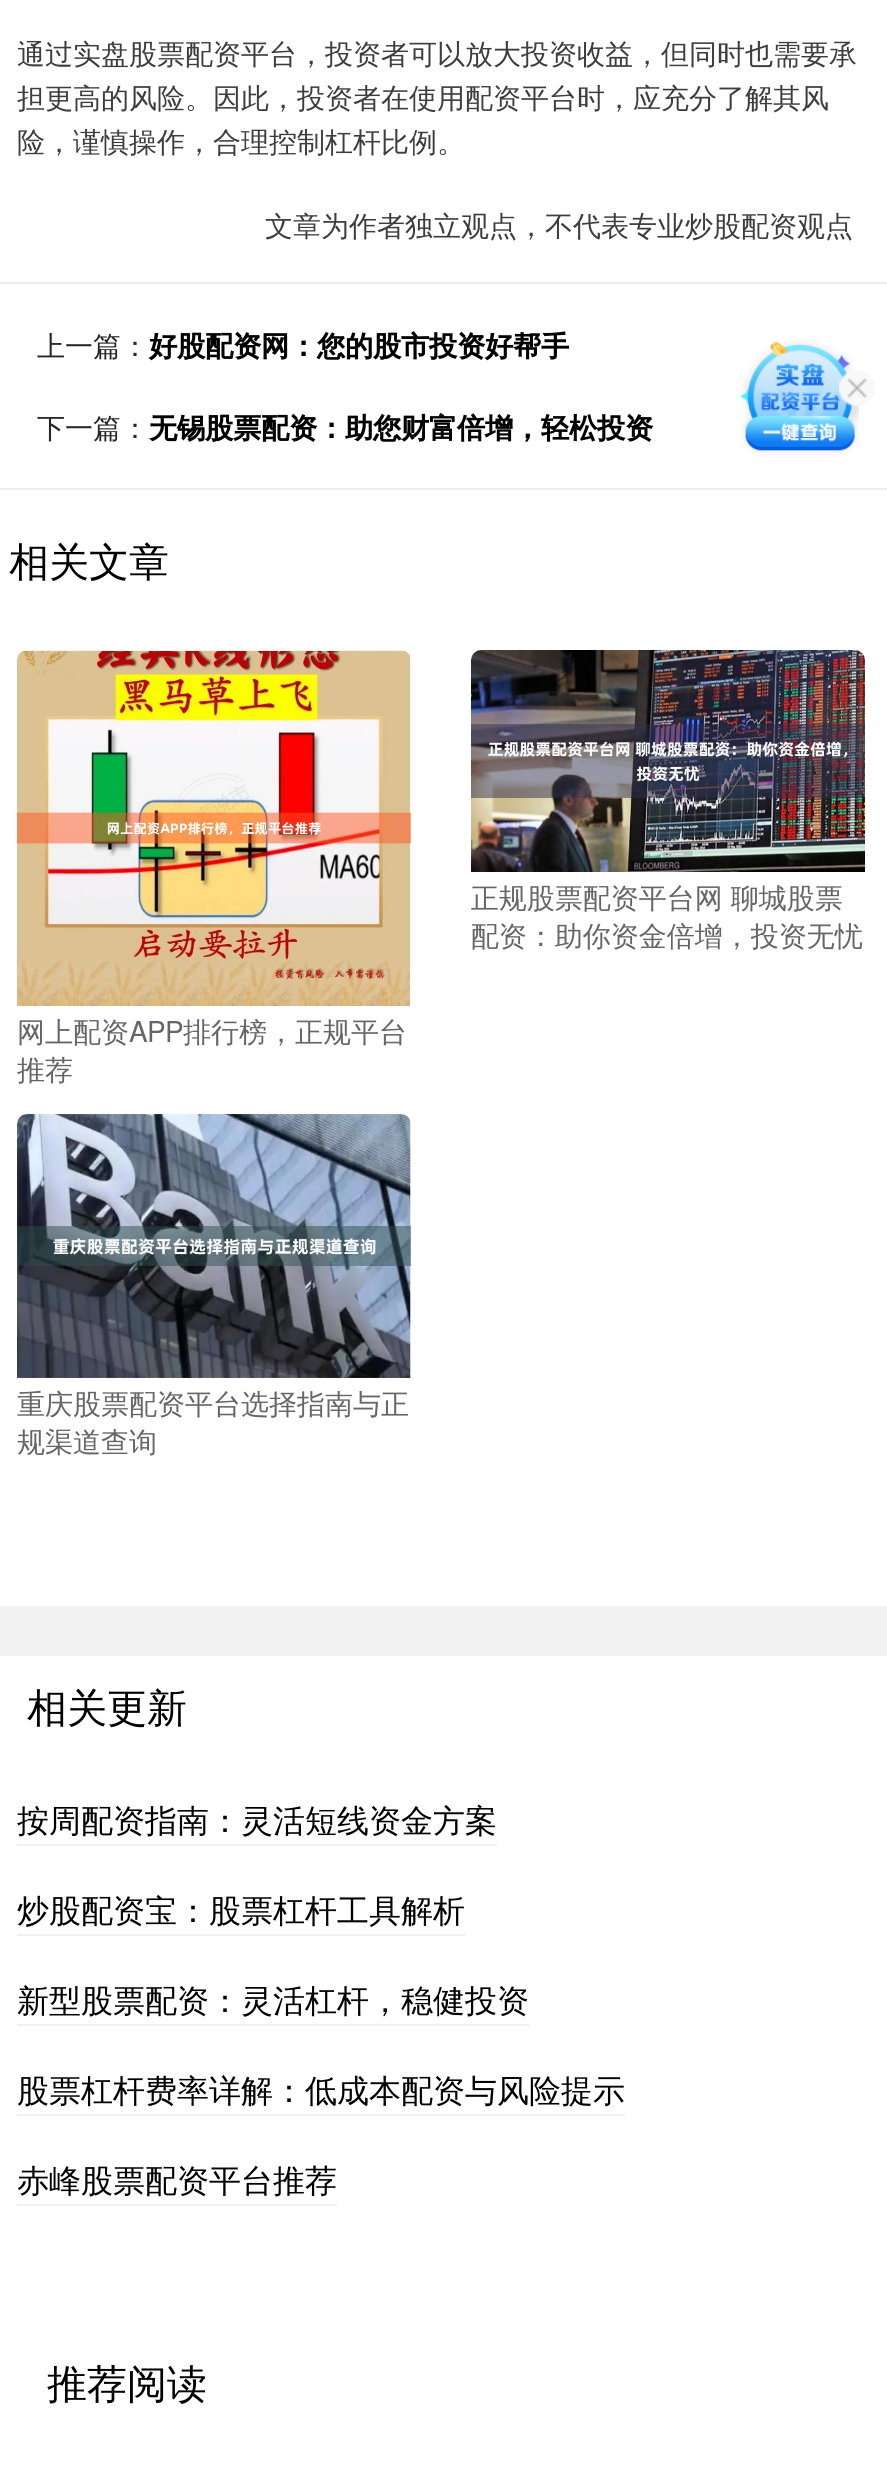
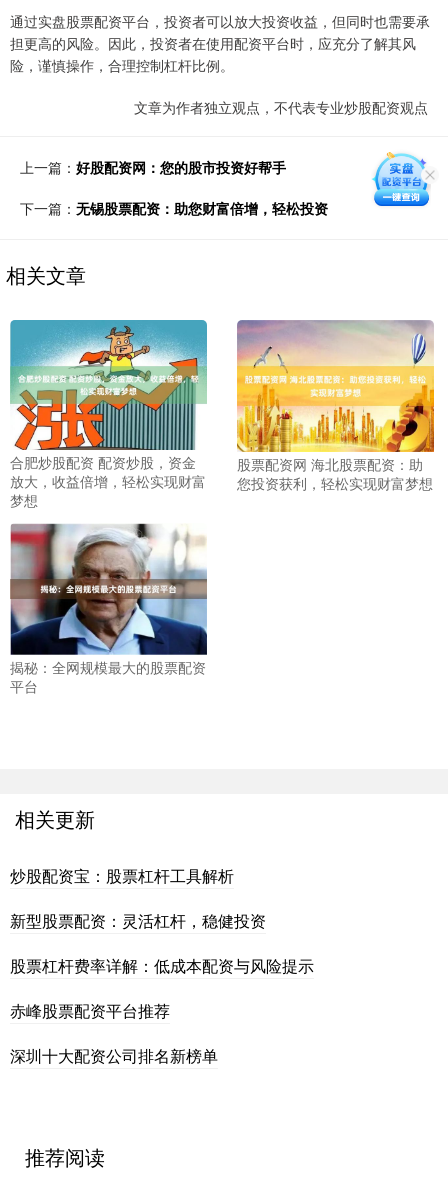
[741,316,865,454] [image] -> [372,151,434,221] [image]
[15,648,863,954] [image] | 正规股票配资平台网 聊城股票 | 配资：助你资金倍增，投资无忧 -> [9,319,433,493] [image] | 股票配资网 海北股票配资：助 | 您投资获利，轻松实现财富梦想
[469,648,867,862] [image] -> [236,320,435,397] [image]
[17,1011,407,1089] 网上配资APP排行榜，正规平台 | 推荐 -> [10,452,206,510] 合肥炒股配资 配资炒股，资金 | 放大，收益倍增，轻松实现财富 | 梦想
[15,1112,411,1459] [image] | 重庆股票配资平台选择指南与正 | 规渠道查询 -> [9,528,207,696] [image] | 揭秘：全网规模最大的股票配资 | 平台
[17,1795,497,1841] 按周配资指南：灵活短线资金方案 -> none
moved [17,1885,625,2201] -> [10,864,314,1022]: 炒股配资宝：股票杠杆工具解析 | 新型股票配资：灵活杠杆，稳健投资 | 股票杠杆费率详解：低成本配资与风险提示 | 赤峰股票配资平台推荐
none -> [10,1044,218,1067] 深圳十大配资公司排名新榜单

